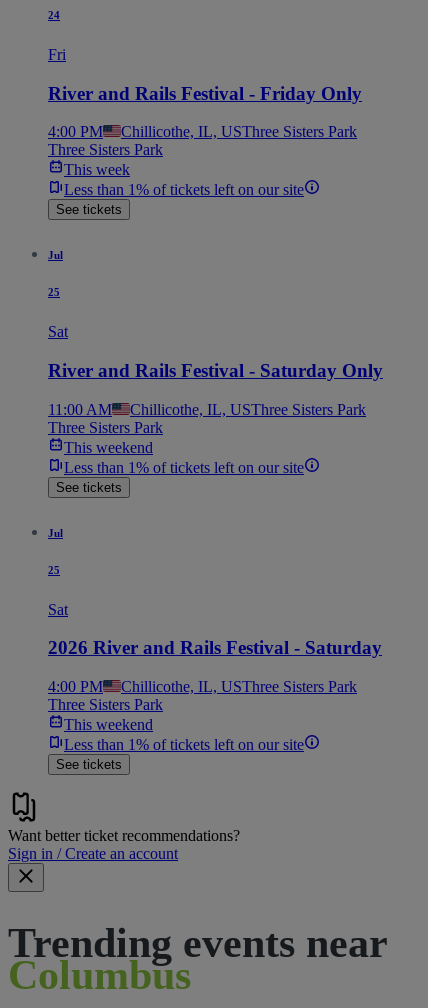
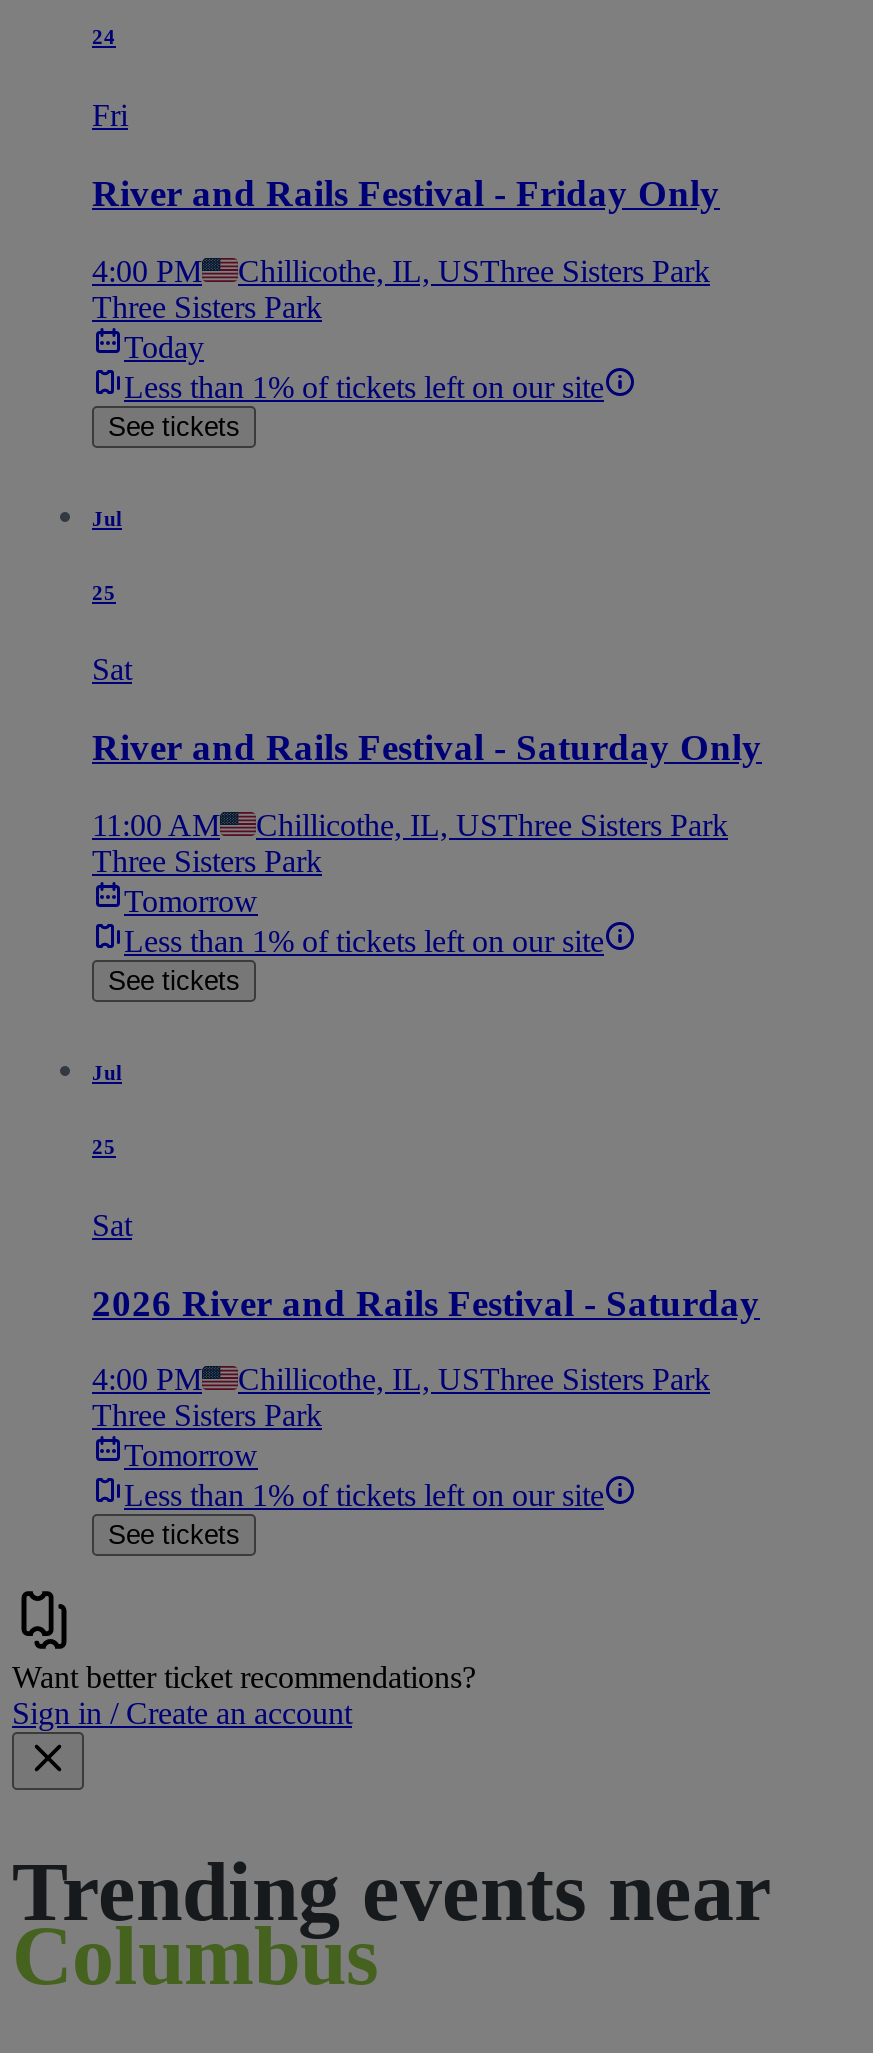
[64,161,130,178] This week -> [124,329,204,363] Today
[64,439,153,456] This weekend -> [124,884,258,918] Tomorrow
[64,716,153,733] This weekend -> [124,1439,258,1473] Tomorrow

